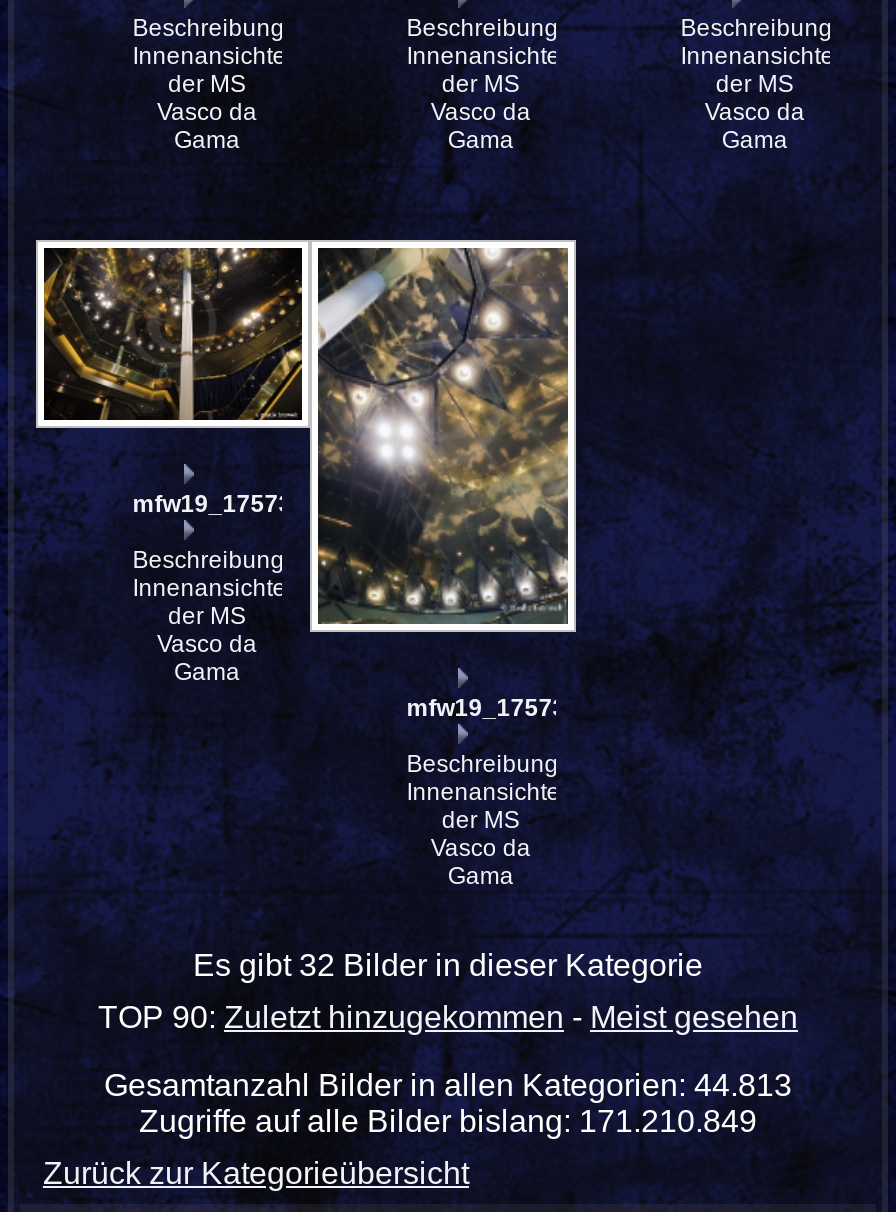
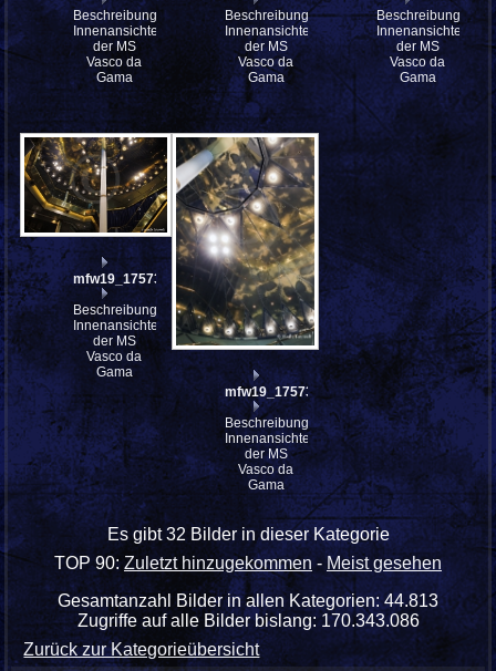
[139,1104,757,1138] Zugriffe auf alle Bilder bislang: 171.210.849 -> [77,611,419,630] Zugriffe auf alle Bilder bislang: 170.343.086

